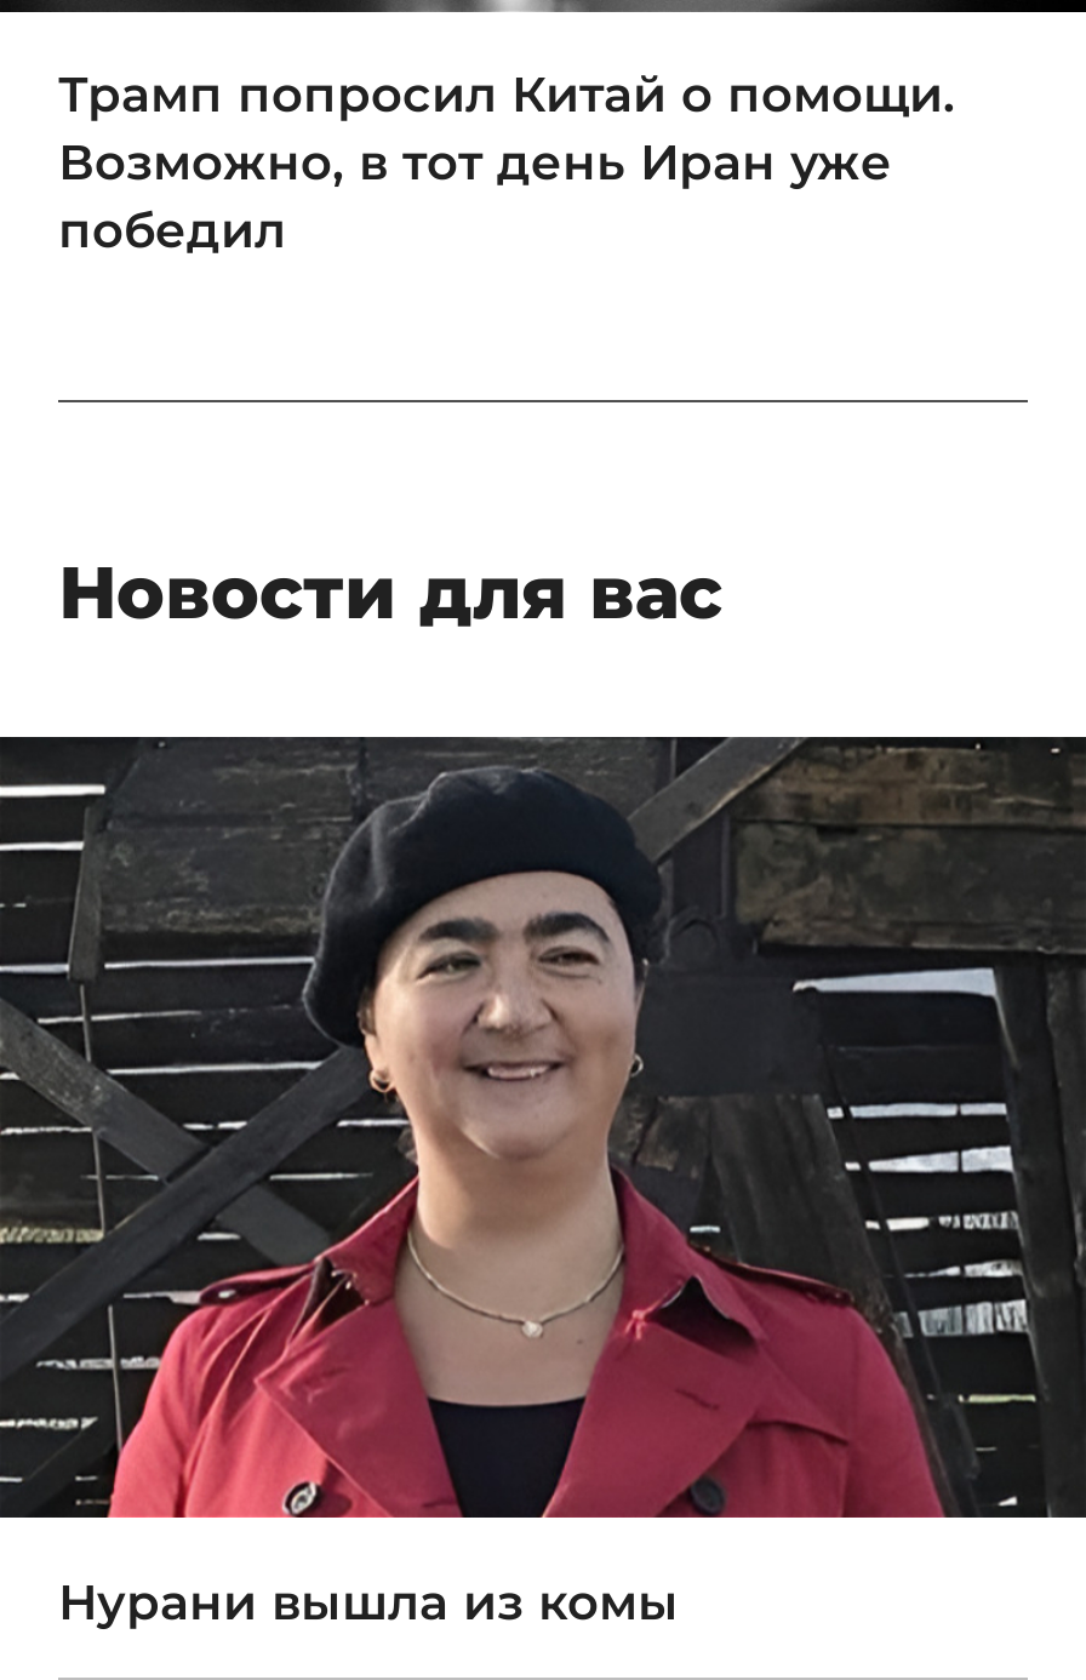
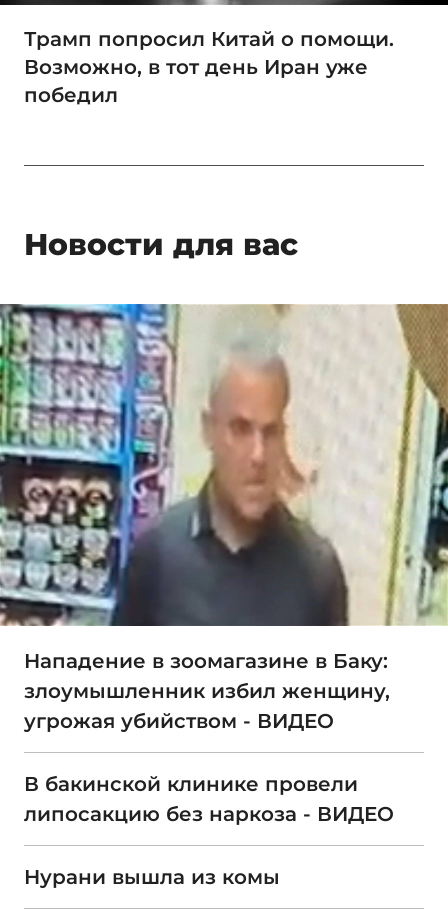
none -> [24,649,394,826] Нападение в зоомагазине в Баку: | злоумышленник избил женщину, | угрожая убийством - ВИДЕО | В бакинской клинике провели | липосакцию без наркоза - ВИДЕО
[7,735,1079,1520] [image] -> [3,303,445,627] [image]

